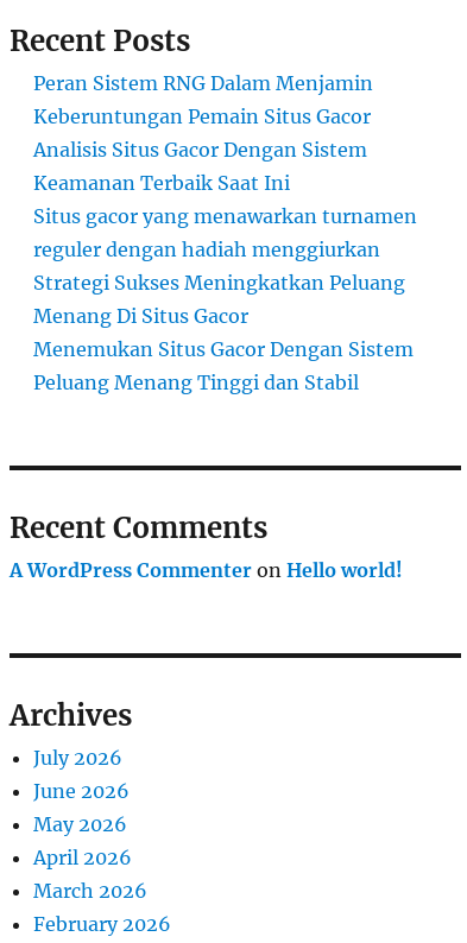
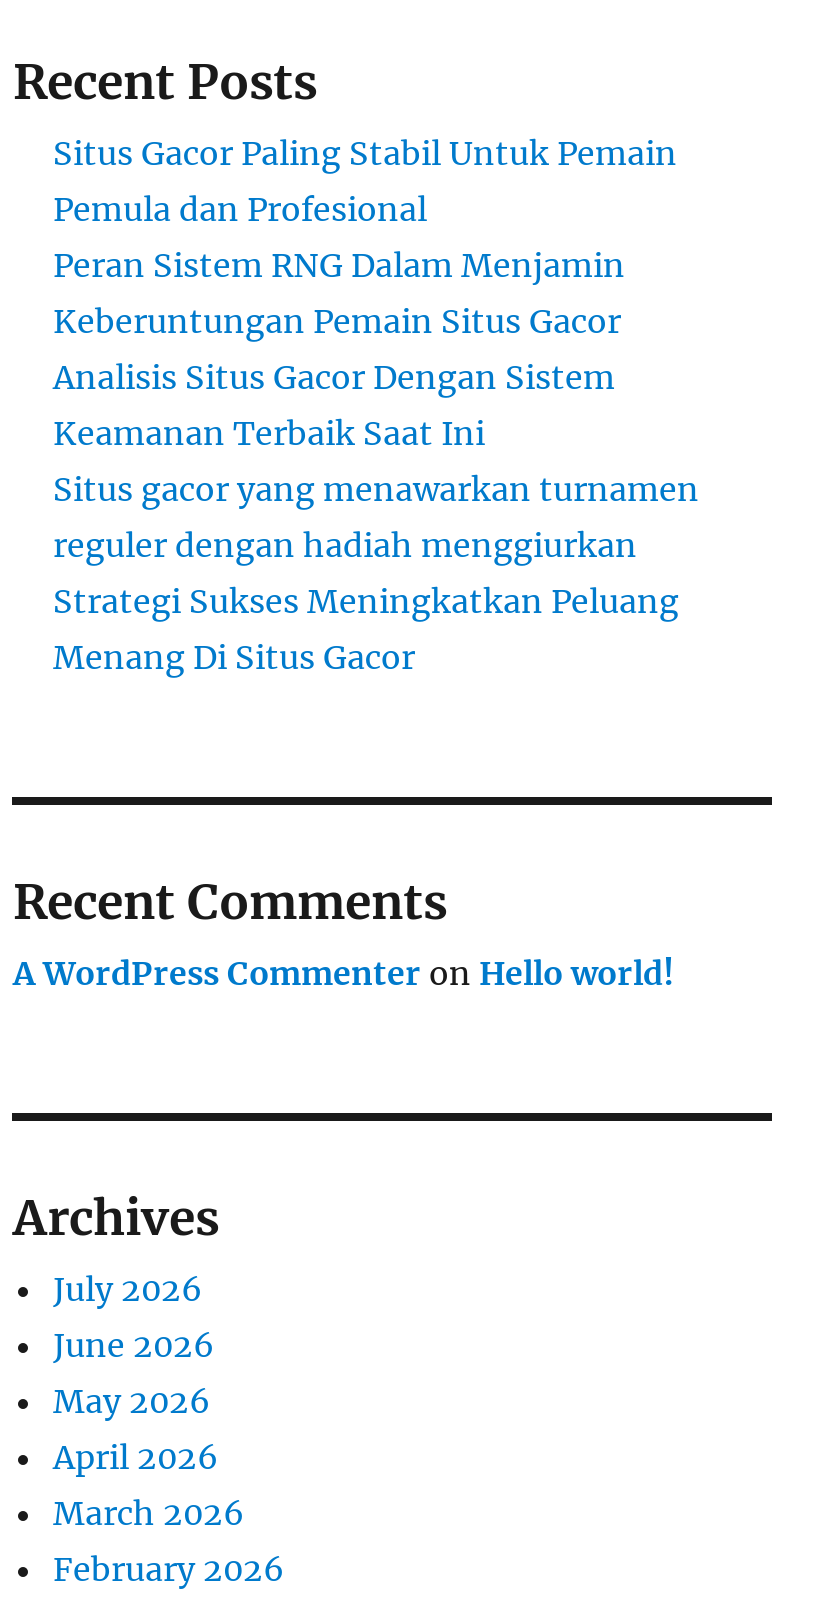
none -> [53,133,677,229] Situs Gacor Paling Stabil Untuk Pemain | Pemula dan Profesional
moved [34,71,418,328] -> [53,245,699,677]: Peran Sistem RNG Dalam Menjamin | Keberuntungan Pemain Situs Gacor | Analisis Situs Gacor Dengan Sistem | Keamanan Terbaik Saat Ini | Situs gacor yang menawarkan turnamen | reguler dengan hadiah menggiurkan | Strategi Sukses Meningkatkan Peluang | Menang Di Situs Gacor
[34,337,414,394] Menemukan Situs Gacor Dengan Sistem | Peluang Menang Tinggi dan Stabil -> none

